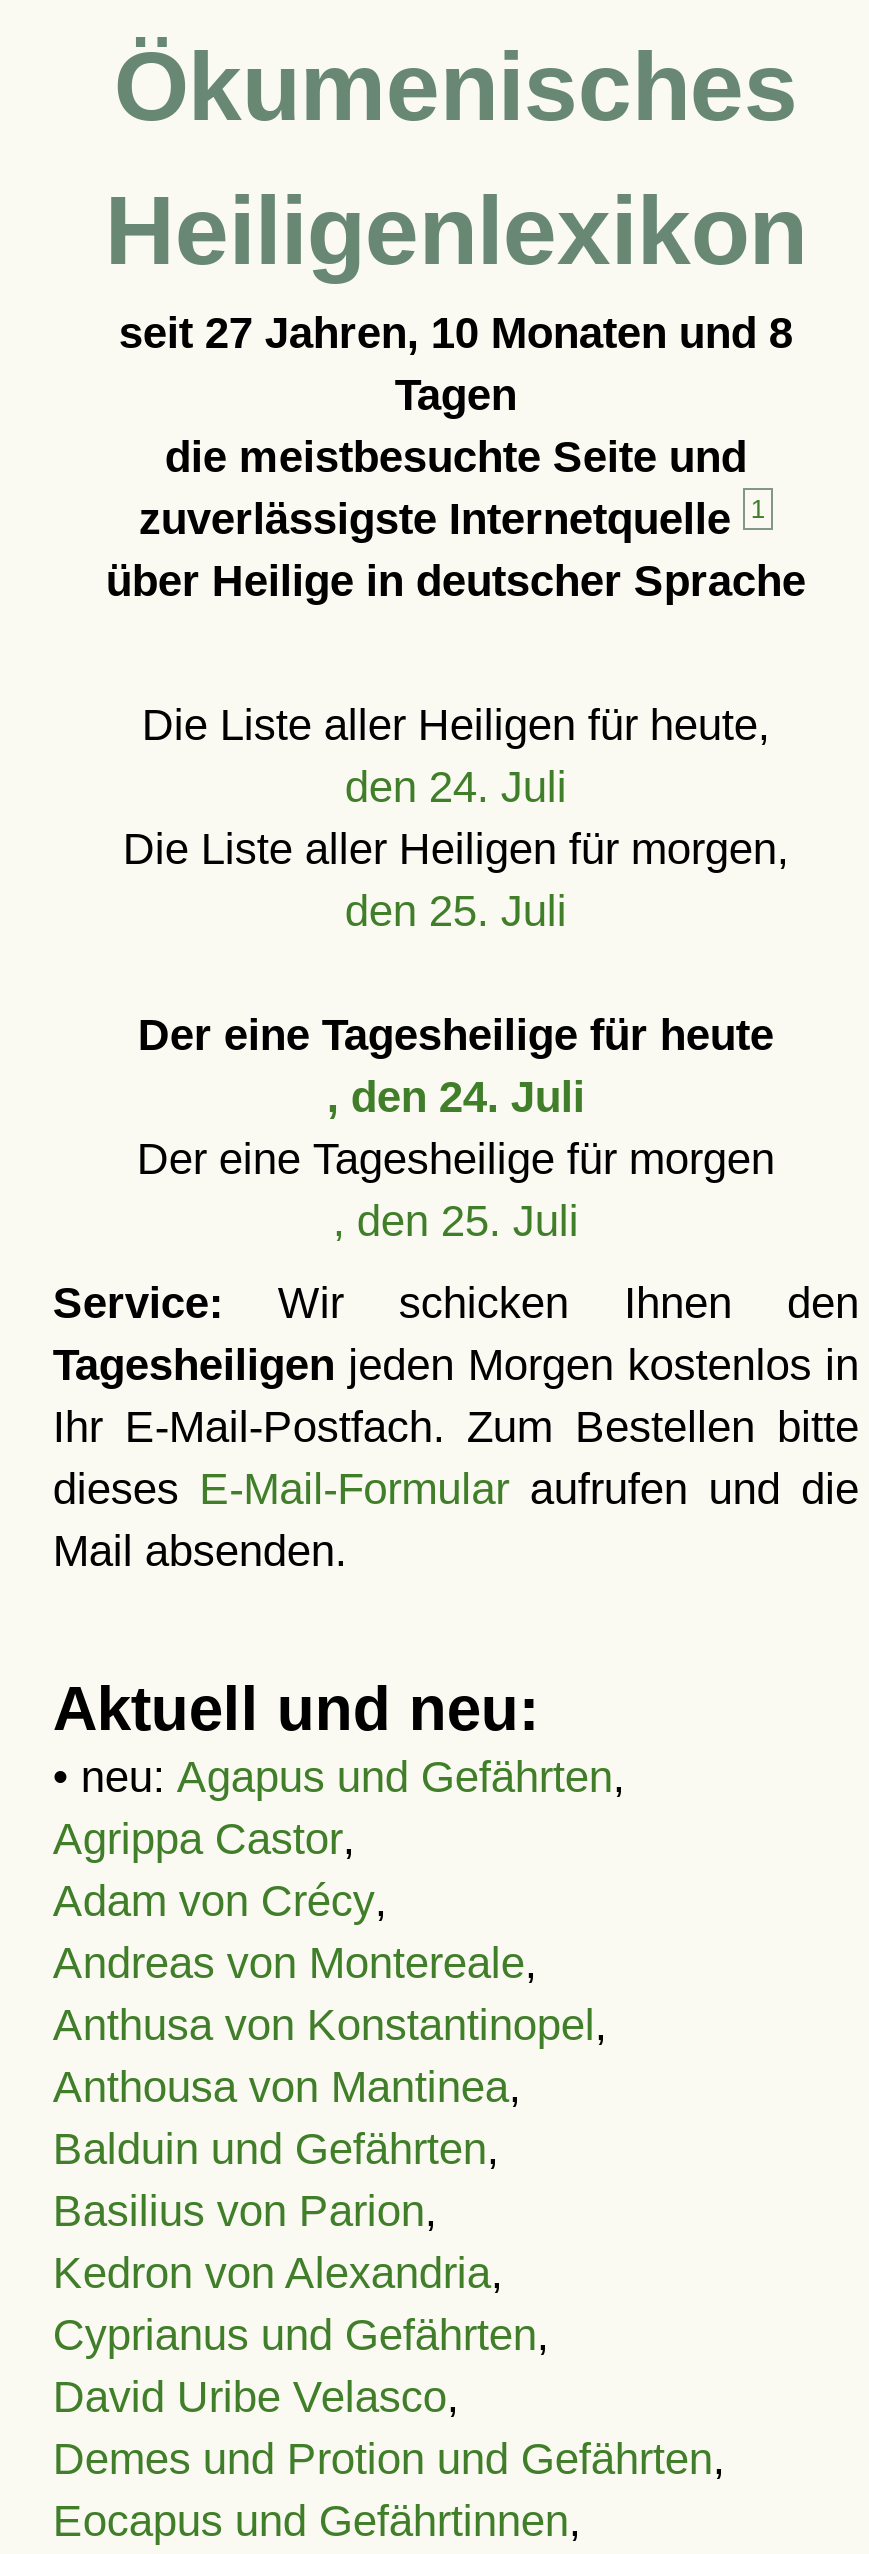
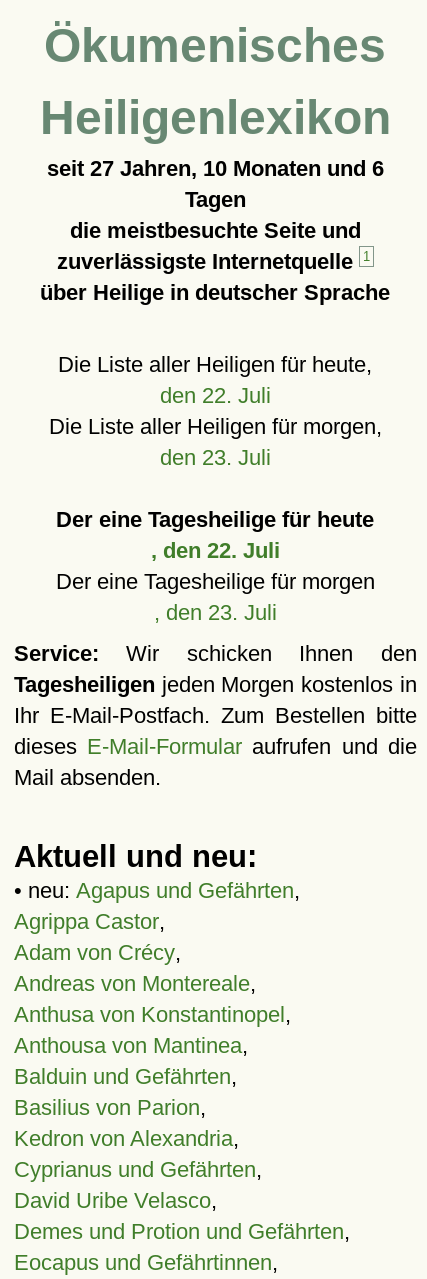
[119,308,793,358] seit 27 Jahren, 10 Monaten und 8 -> [47,156,384,181] seit 27 Jahren, 10 Monaten und 6
[345,762,567,812] den 24. Juli -> [160,383,271,408] den 22. Juli
[345,886,567,936] den 25. Juli -> [160,445,271,470] den 23. Juli
[327,1072,585,1122] , den 24. Juli -> [151,538,280,563] , den 22. Juli
[333,1196,579,1246] , den 25. Juli -> [154,600,277,625] , den 23. Juli

